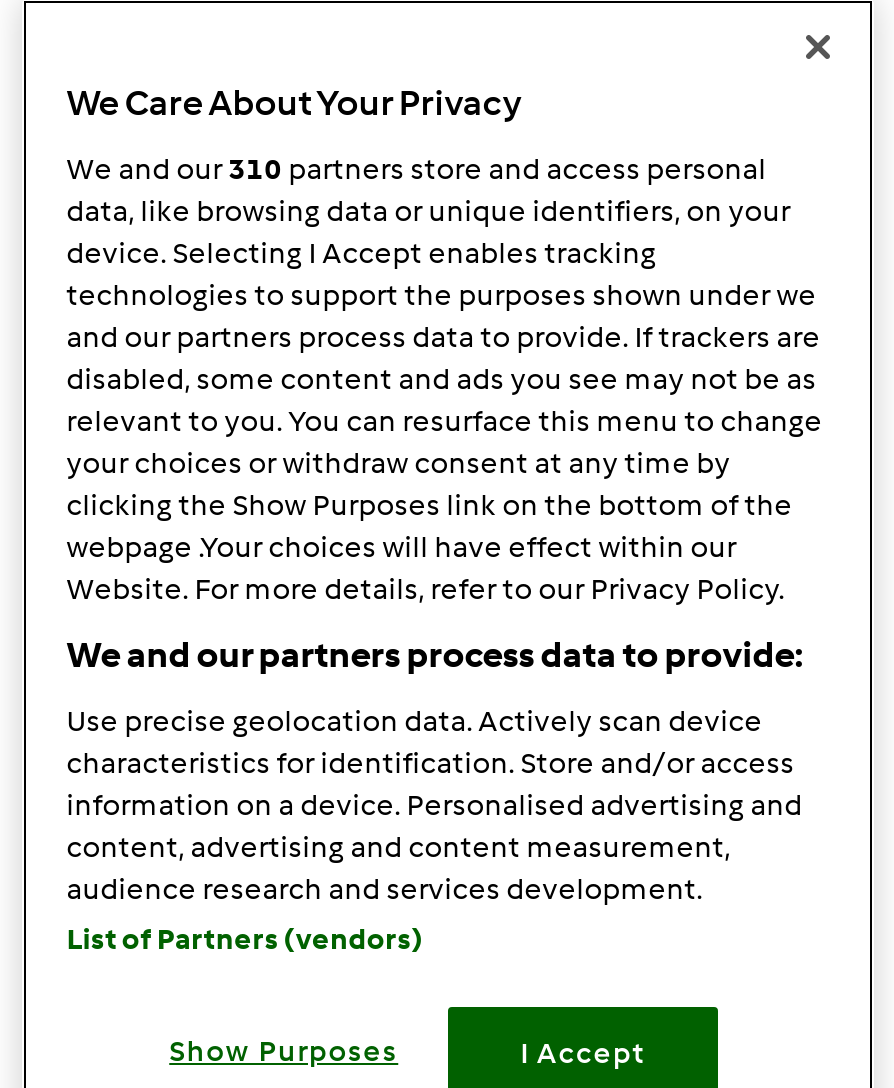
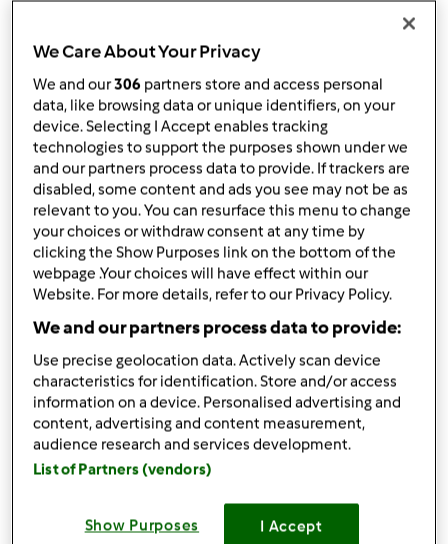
[66,150,766,186] We and our310 partners store and access personal -> [33,75,383,93] We and our306 partners store and access personal

